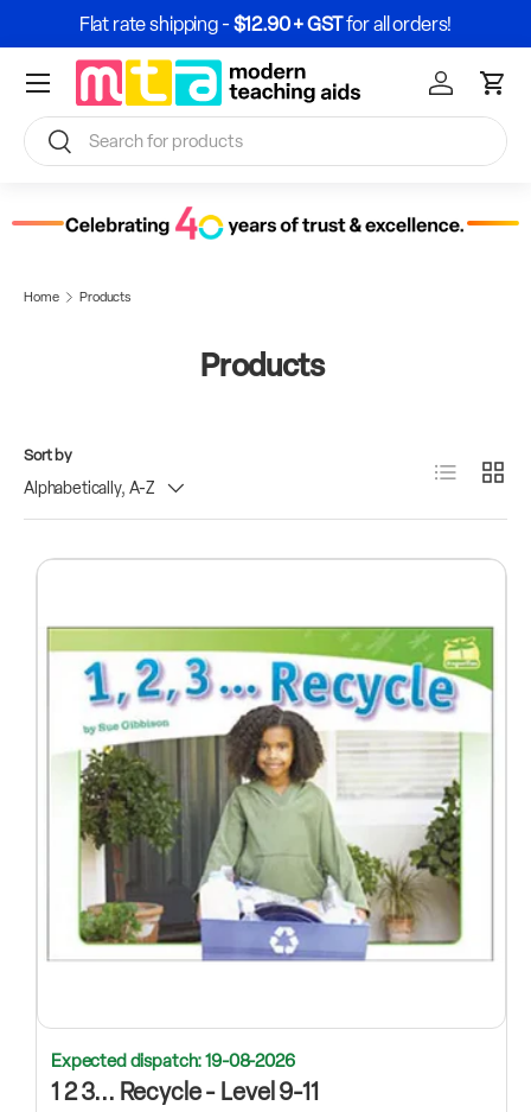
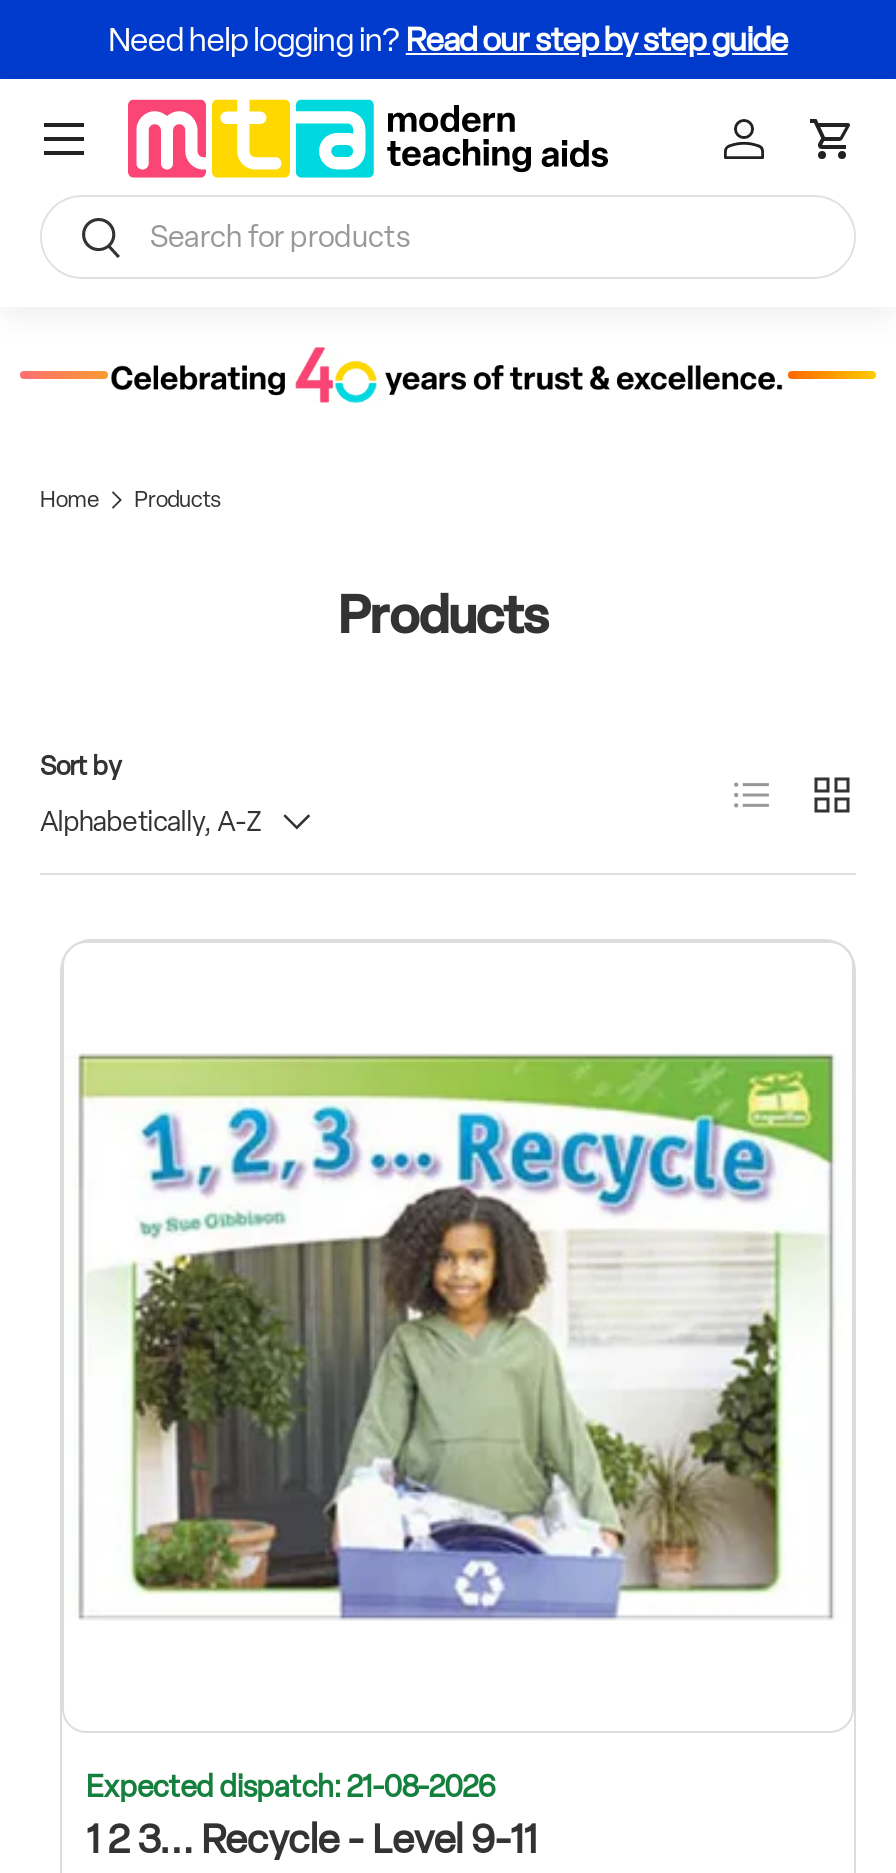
[79,12,452,36] Flat rate shipping - $12.90 + GSTfor all orders! -> [108,19,788,59] Need help logging in? Read our step by step guide
[51,1050,295,1072] Expected dispatch: 19-08-2026 -> [86,1769,495,1805] Expected dispatch: 21-08-2026

